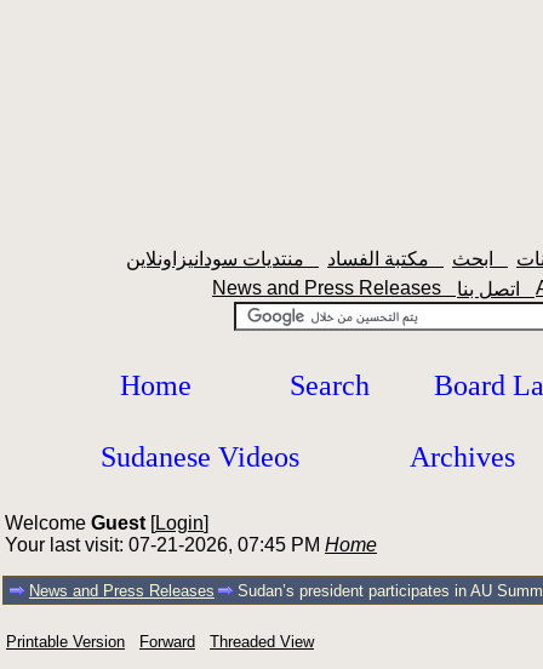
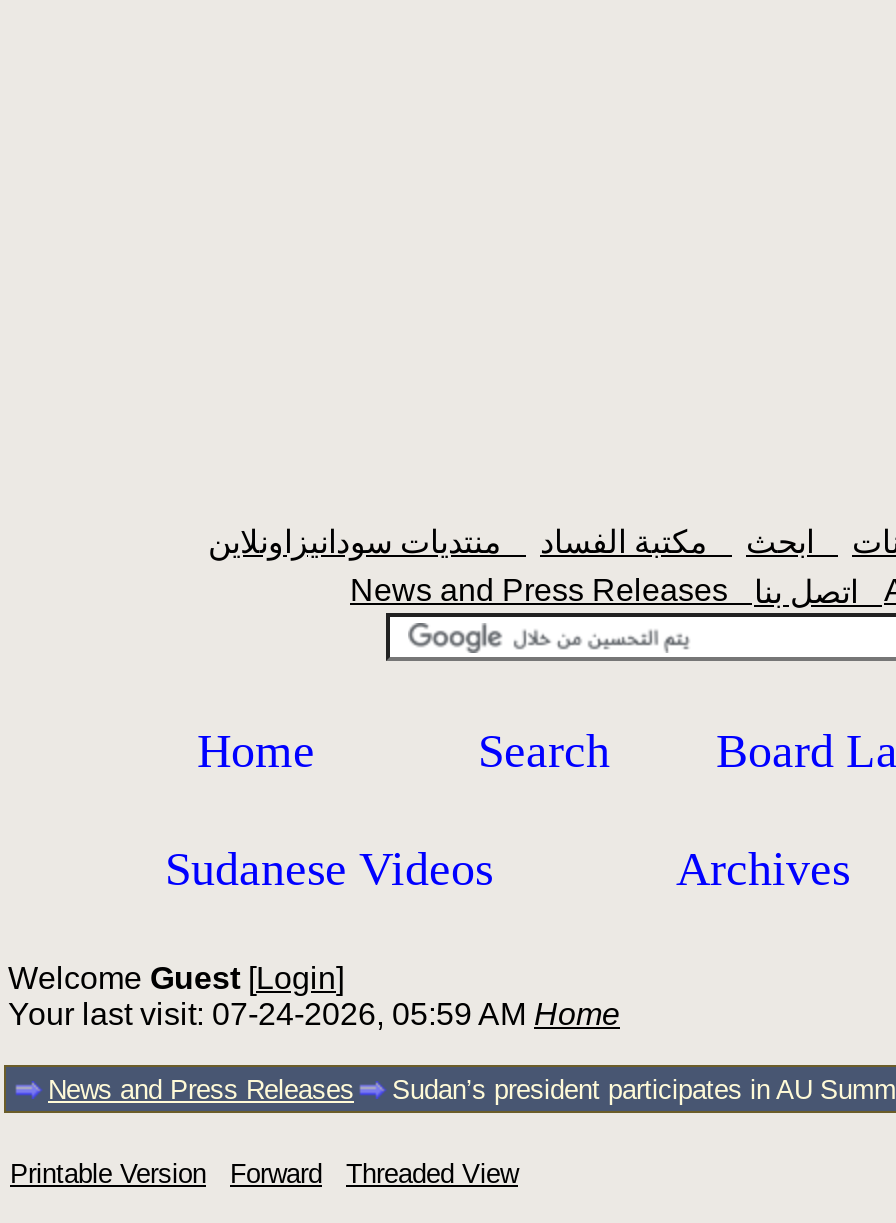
[5,534,377,555] Your last visit: 07-21-2026, 07:45 PM Home -> [8,997,620,1031] Your last visit: 07-24-2026, 05:59 AM Home

